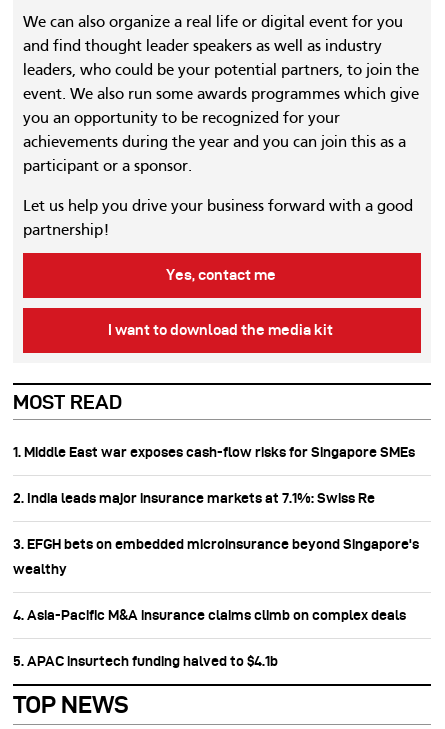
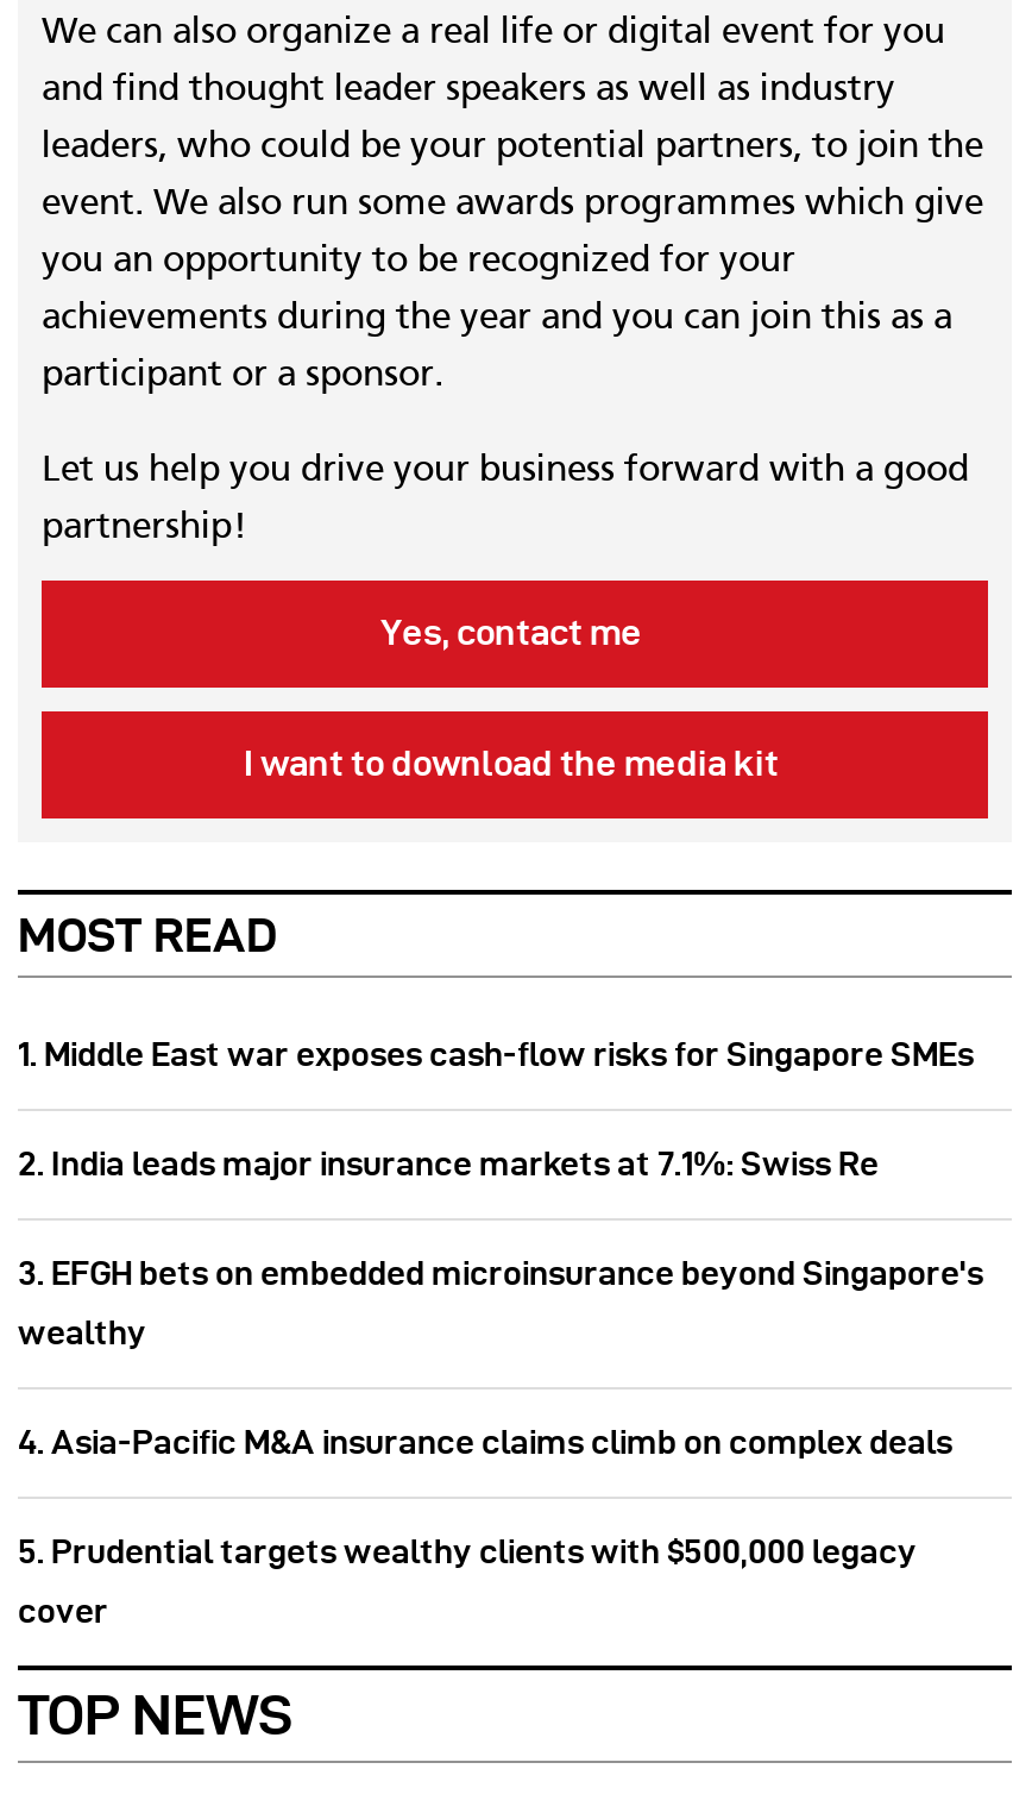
[13,653,278,669] 5. APAC insurtech funding halved to $4.1b -> [18,1533,917,1630] 5. Prudential targets wealthy clients with $500,000 legacy | cover

